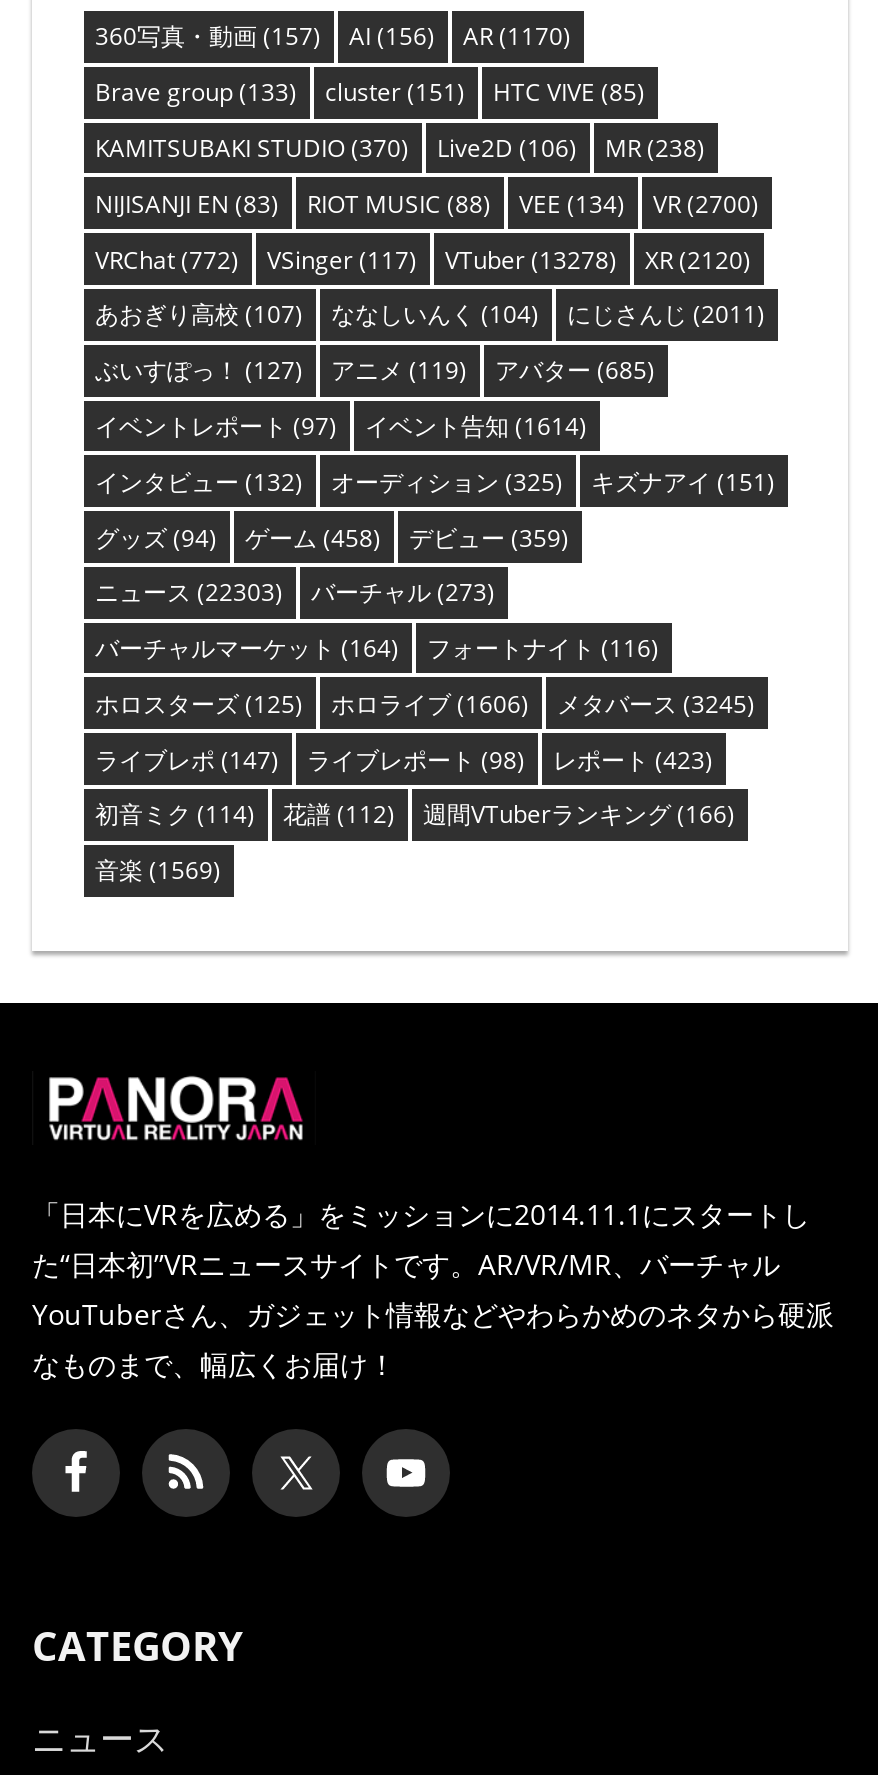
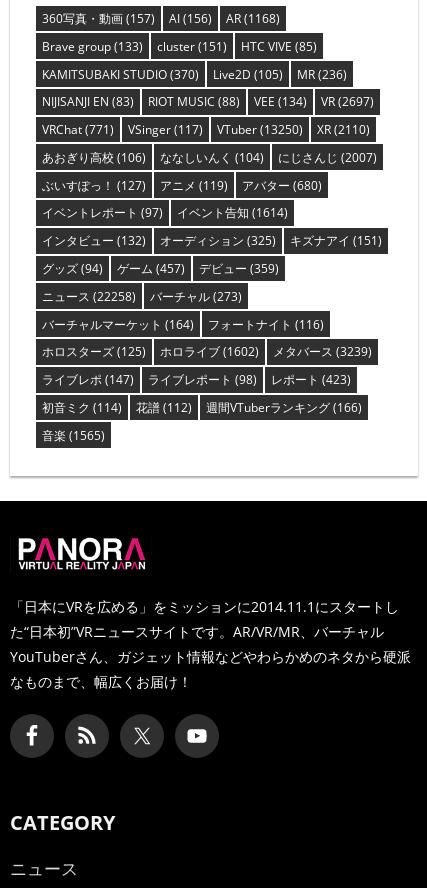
[95,20,571,54] 360写真・動画(157) AI (156) AR (1170) -> [41,10,279,27] 360写真・動画(157) AI (156) AR (1168)
[437,131,577,165] Live2D (106) -> [212,65,282,82] Live2D (105)
[605,131,705,165] MR (238) -> [296,65,346,82] MR (236)
[95,187,759,221] NIJISANJI EN (83) RIOT MUSIC (88) VEE (134) VR (2700) -> [41,93,373,110] NIJISANJI EN (83) RIOT MUSIC (88) VEE (134) VR (2697)
[95,242,239,276] VRChat (772) -> [41,121,113,138] VRChat (771)
[445,242,617,276] VTuber (13278) -> [216,121,302,138] VTuber (13250)
[645,242,751,276] XR (2120) -> [316,121,369,138] XR (2110)
[95,298,303,332] あおぎり高校(107) -> [41,149,145,166] あおぎり高校(106)
[567,298,765,332] にじさんじ(2011) -> [277,149,376,166] にじさんじ(2007)
[95,353,655,387] ぶいすぽっ！(127) アニメ(119) アバター(685) -> [41,177,321,194] ぶいすぽっ！(127) アニメ(119) アバター(680)
[95,520,569,554] グッズ(94) ゲーム(458) デビュー(359) -> [41,260,278,277] グッズ(94) ゲーム(457) デビュー(359)
[95,576,495,610] ニュース(22303) バーチャル(273) -> [41,288,241,305] ニュース(22258) バーチャル(273)
[331,687,529,721] ホロライブ(1606) -> [159,343,258,360] ホロライブ(1602)
[557,687,755,721] メタバース(3245) -> [272,343,371,360] メタバース(3239)
[95,853,221,887] 音楽(1569) -> [41,427,104,444] 音楽(1565)

